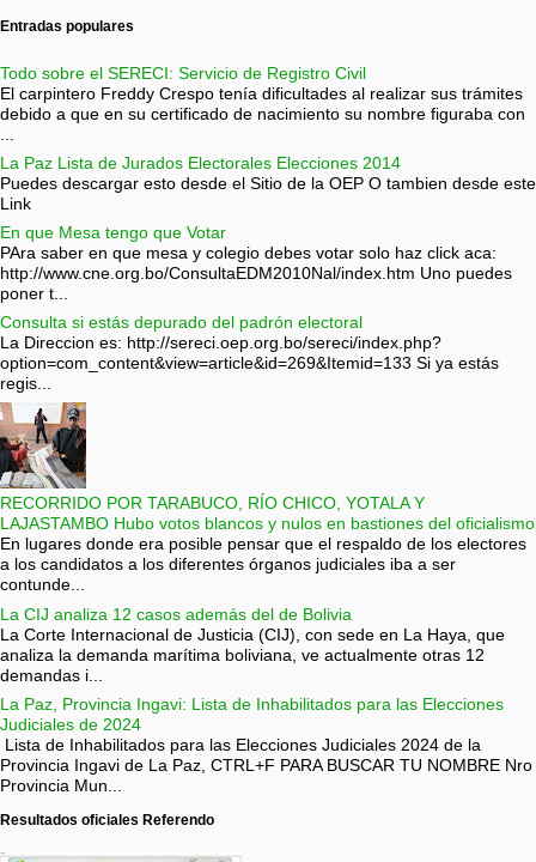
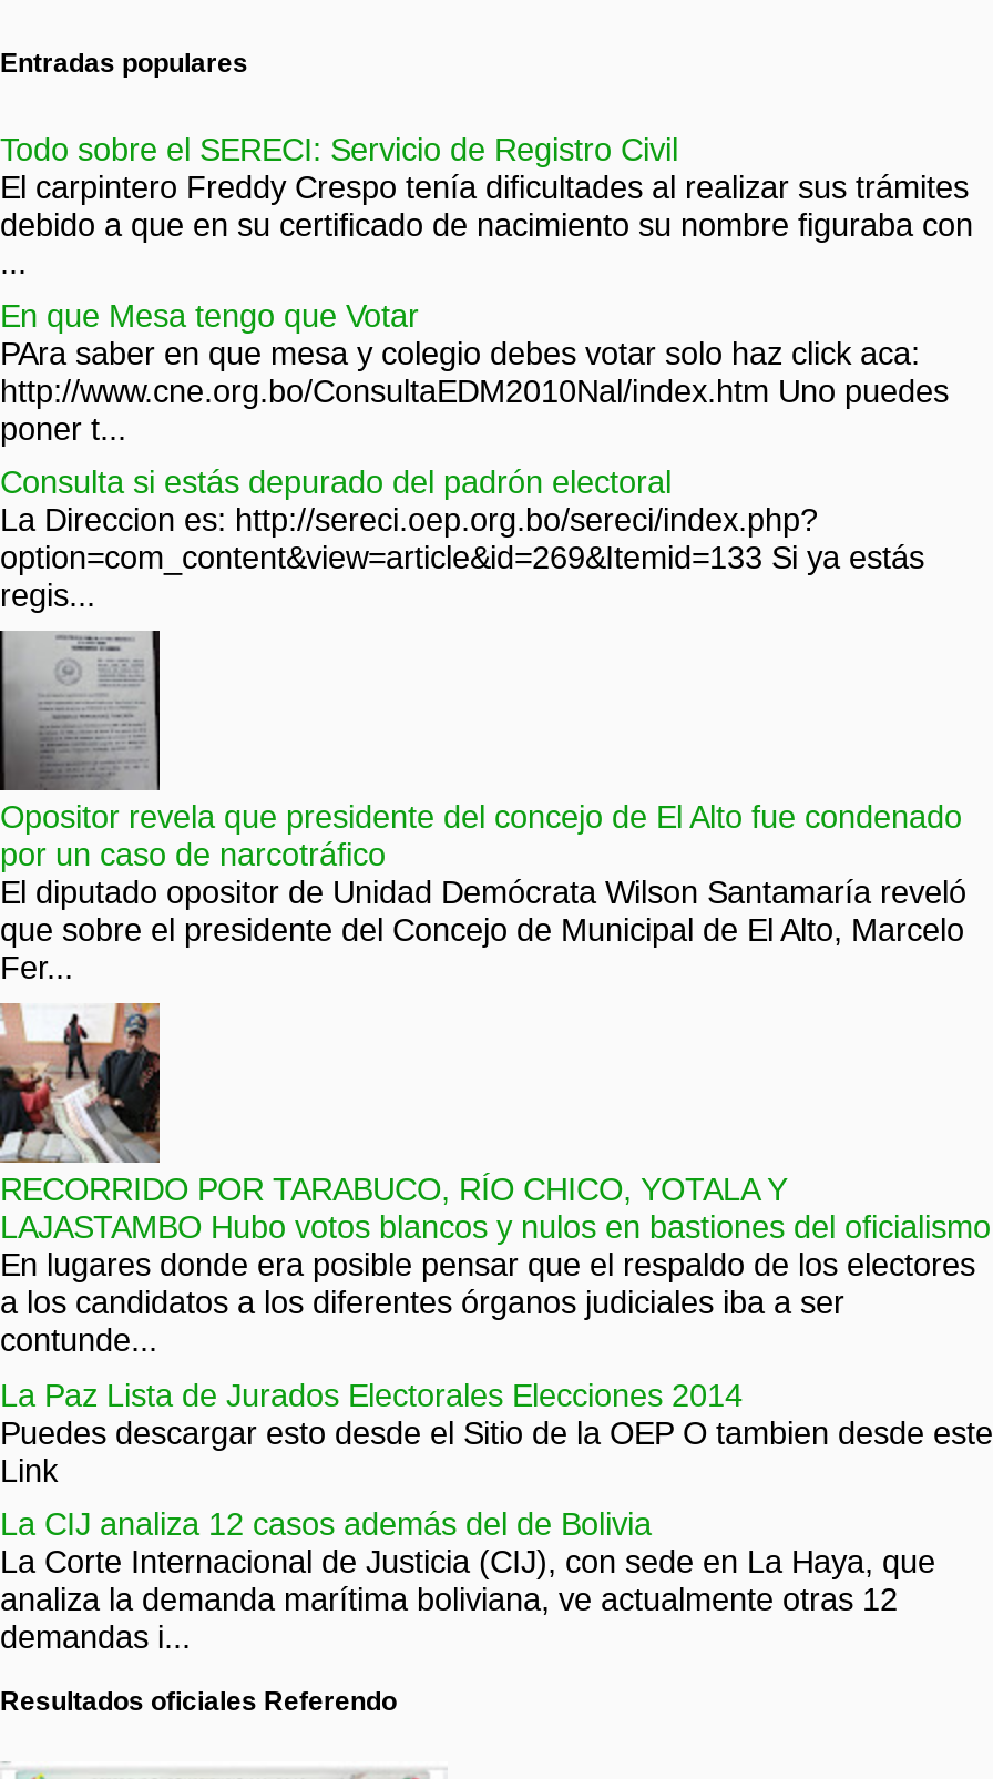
moved [0,153,536,213] -> [0,1377,993,1488]: La Paz Lista de Jurados Electorales Elecciones 2014 | Puedes descargar esto desde el Sitio de la OEP O tambien desde este | Link
moved [0,223,512,393] -> [0,298,949,613]: En que Mesa tengo que Votar | PAra saber en que mesa y colegio debes votar solo haz click aca: | http://www.cne.org.bo/ConsultaEDM2010Nal/index.htm Uno puedes | poner t... | Consulta si estás depurado del padrón electoral | La Direccion es: http://sereci.oep.org.bo/sereci/index.php? | option=com_content&view=article&id=269&Itemid=133 Si ya estás | regis...
none -> [0,631,966,986] [image] | Opositor revela que presidente del concejo de El Alto fue condenado | por un caso de narcotráfico | El diputado opositor de Unidad Demócrata Wilson Santamaría reveló | que sobre el presidente del Concejo de Municipal de El Alto, Marcelo | Fer...
moved [0,400,535,594] -> [0,999,991,1359]: [image] | RECORRIDO POR TARABUCO, RÍO CHICO, YOTALA Y | LAJASTAMBO Hubo votos blancos y nulos en bastiones del oficialismo | En lugares donde era posible pensar que el respaldo de los electores | a los candidatos a los diferentes órganos judiciales iba a ser | contunde...
moved [0,604,505,684] -> [0,1506,935,1654]: La CIJ analiza 12 casos además del de Bolivia | La Corte Internacional de Justicia (CIJ), con sede en La Haya, que | analiza la demanda marítima boliviana, ve actualmente otras 12 | demandas i...
[0,694,532,795] La Paz, Provincia Ingavi: Lista de Inhabilitados para las Elecciones | Judiciales de 2024 | Lista de Inhabilitados para las Elecciones Judiciales 2024 de la | Provincia Ingavi de La Paz, CTRL+F PARA BUSCAR TU NOMBRE Nro | Provincia Mun... -> none

